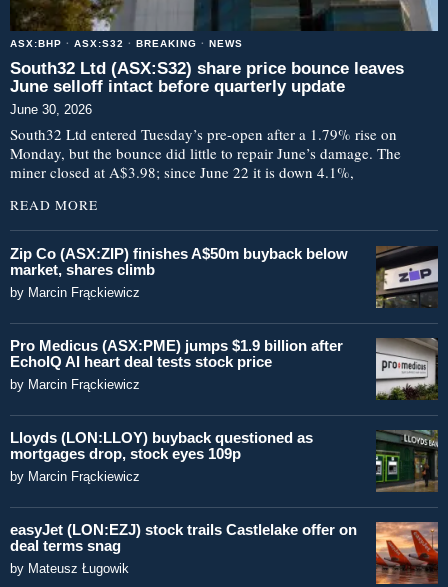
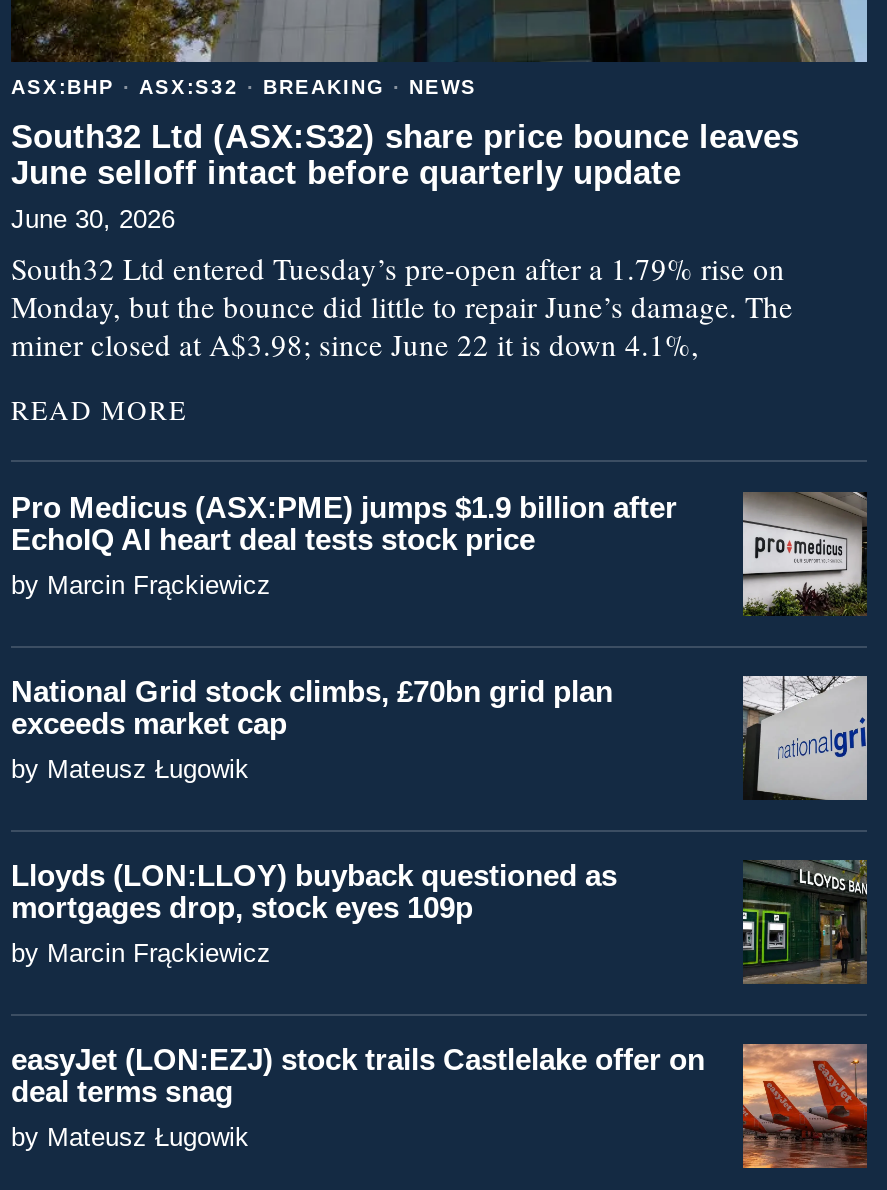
[10,245,439,309] [image] | Zip Co (ASX:ZIP) finishes A$50m buyback below | market, shares climb | by Marcin Frąckiewicz -> none
moved [10,337,440,402] -> [11,490,871,620]: [image] | Pro Medicus (ASX:PME) jumps $1.9 billion after | EchoIQ AI heart deal tests stock price | by Marcin Frąckiewicz
none -> [11,674,613,784] National Grid stock climbs, £70bn grid plan | exceeds market cap | by Mateusz Ługowik
none -> [743,674,869,802] [image]

